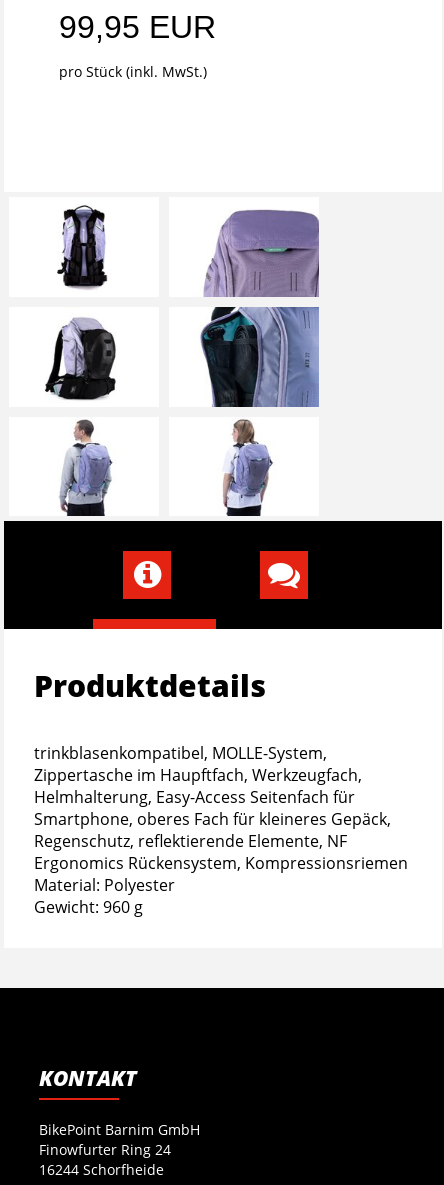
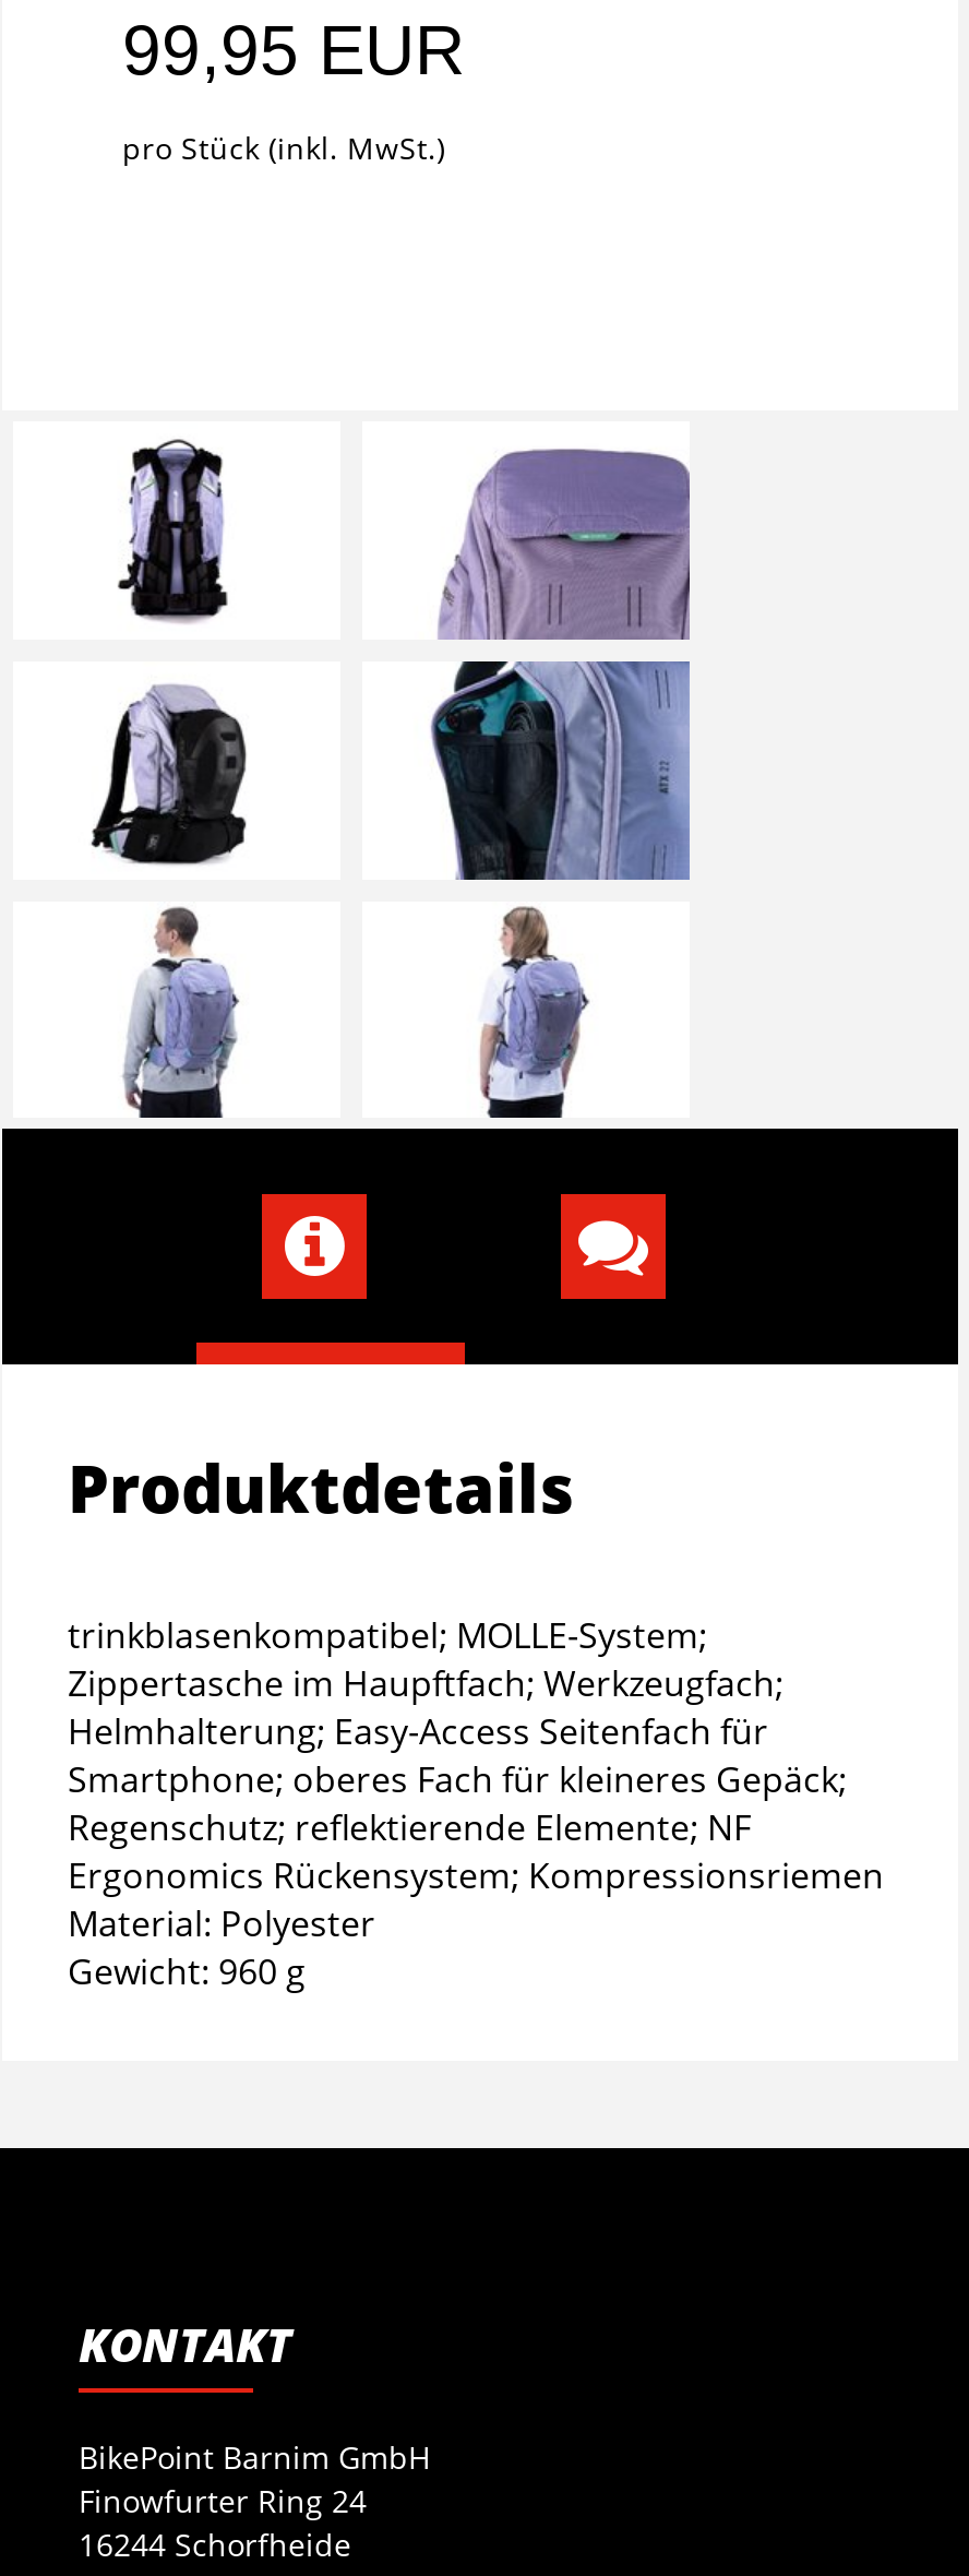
[34,742,408,874] trinkblasenkompatibel, MOLLE-System, | Zippertasche im Haupftfach, Werkzeugfach, | Helmhalterung, Easy-Access Seitenfach für | Smartphone, oberes Fach für kleineres Gepäck, | Regenschutz, reflektierende Elemente, NF | Ergonomics Rückensystem, Kompressionsriemen -> [68,1612,884,1900] trinkblasenkompatibel; MOLLE-System; | Zippertasche im Haupftfach; Werkzeugfach; | Helmhalterung; Easy-Access Seitenfach für | Smartphone; oberes Fach für kleineres Gepäck; | Regenschutz; reflektierende Elemente; NF | Ergonomics Rückensystem; Kompressionsriemen

